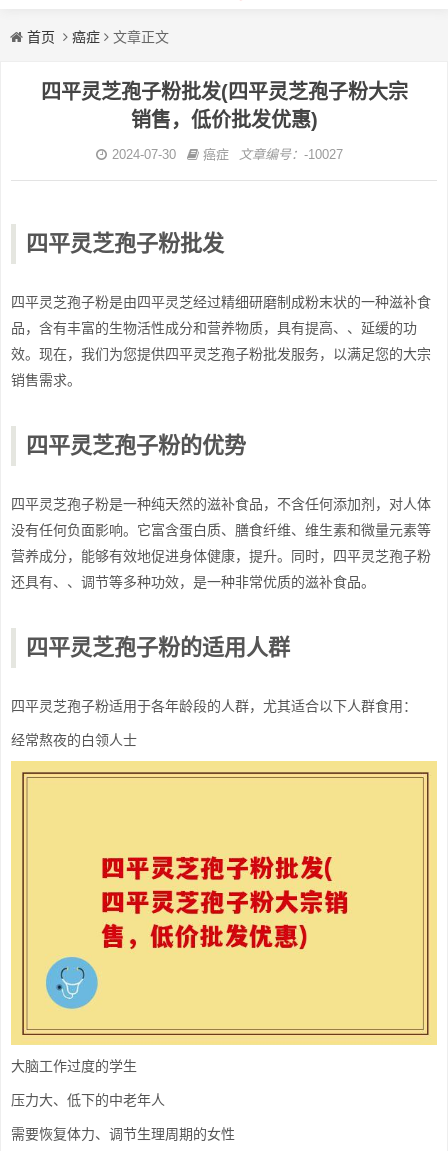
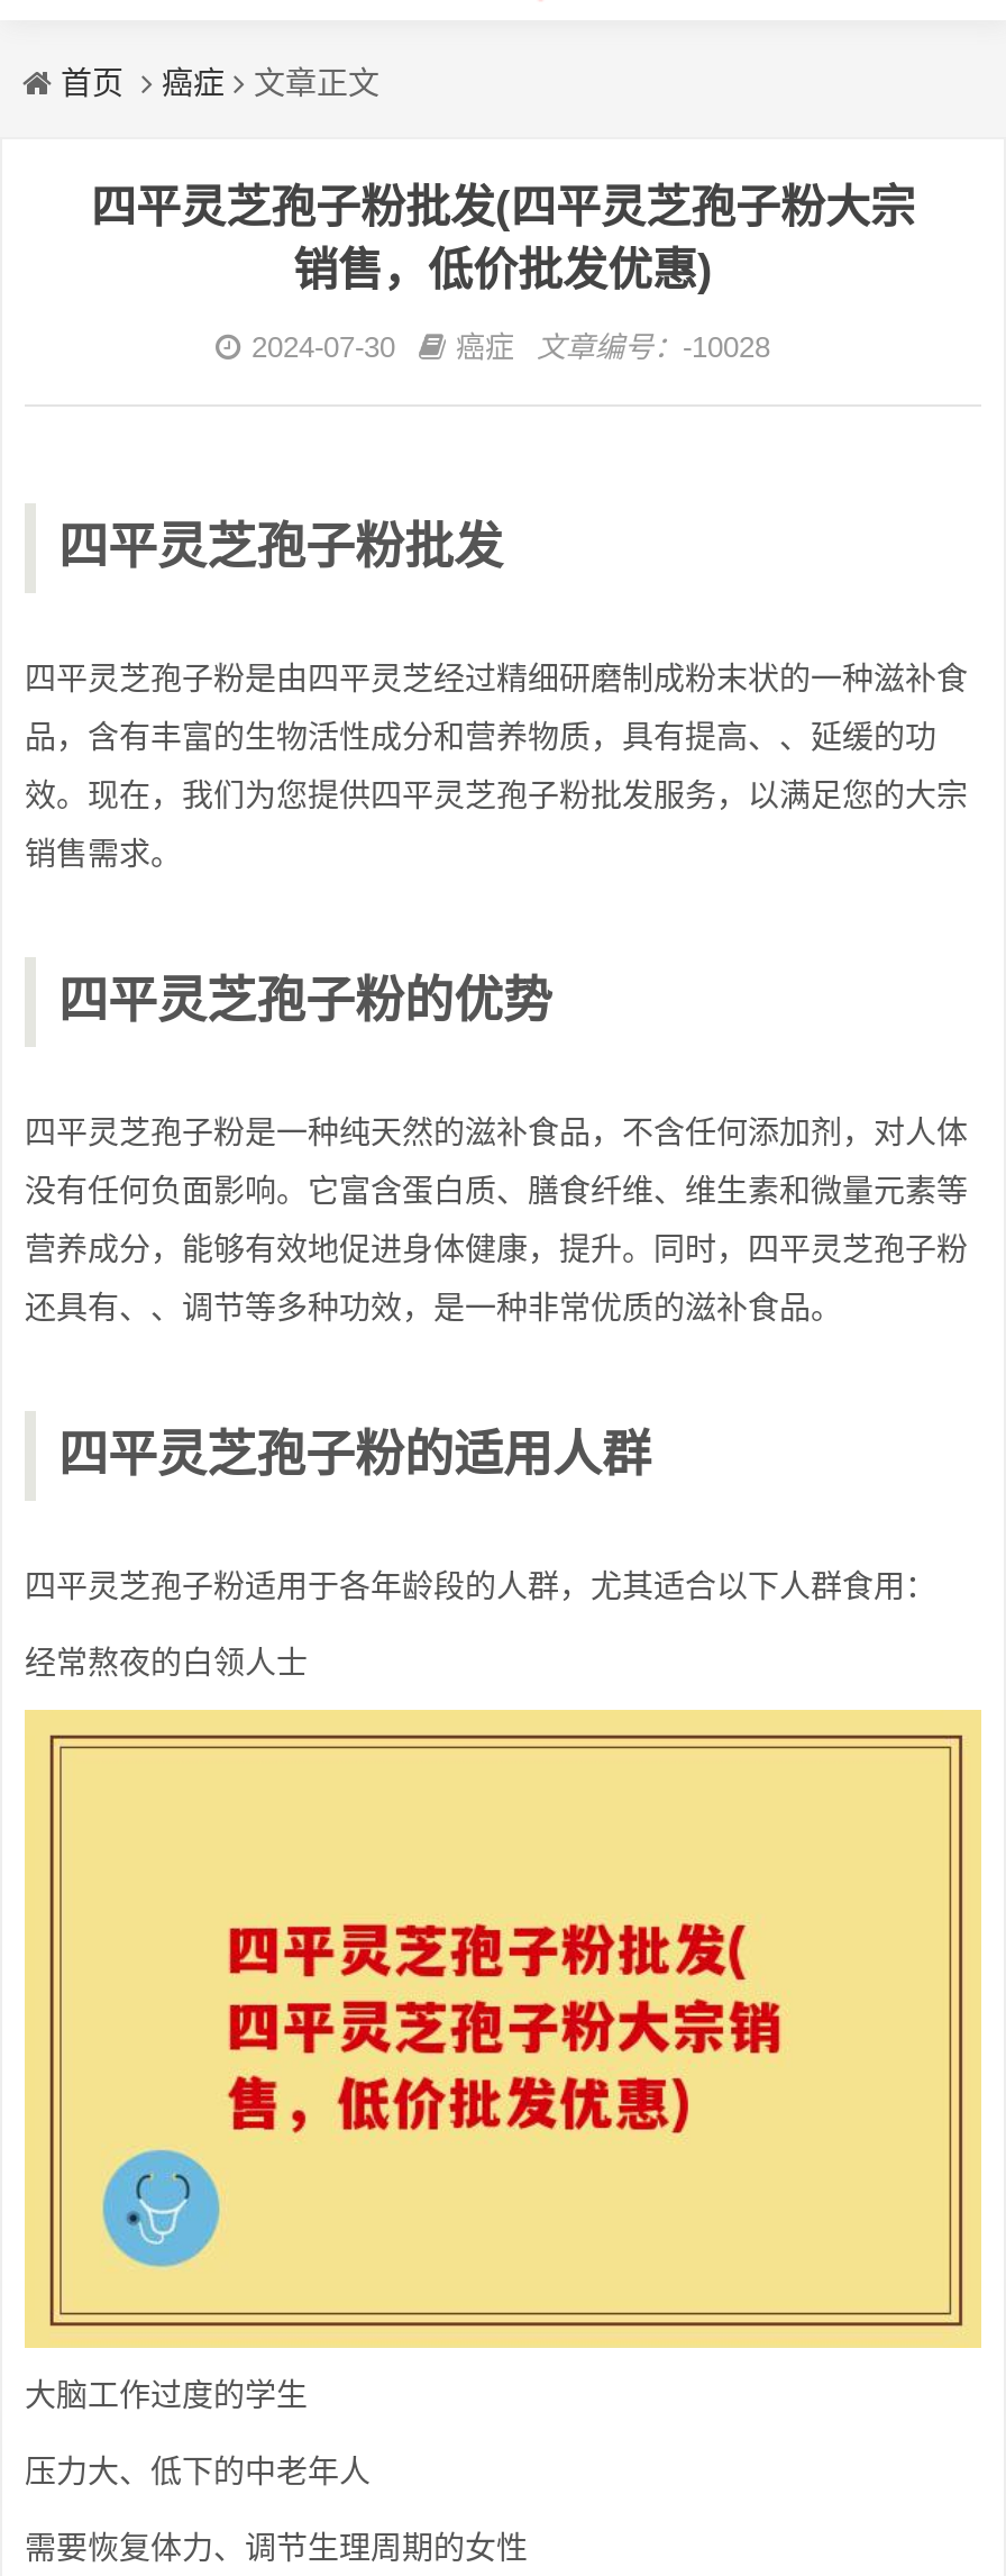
[112,147,343,162] 2024-07-30 癌症 文章编号：-10027 -> [251,330,770,364] 2024-07-30 癌症 文章编号：-10028

